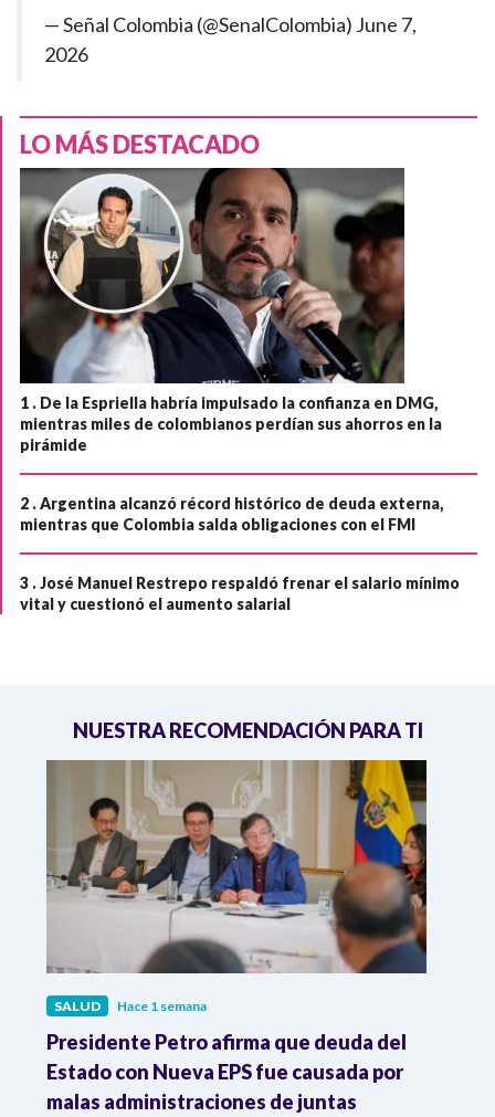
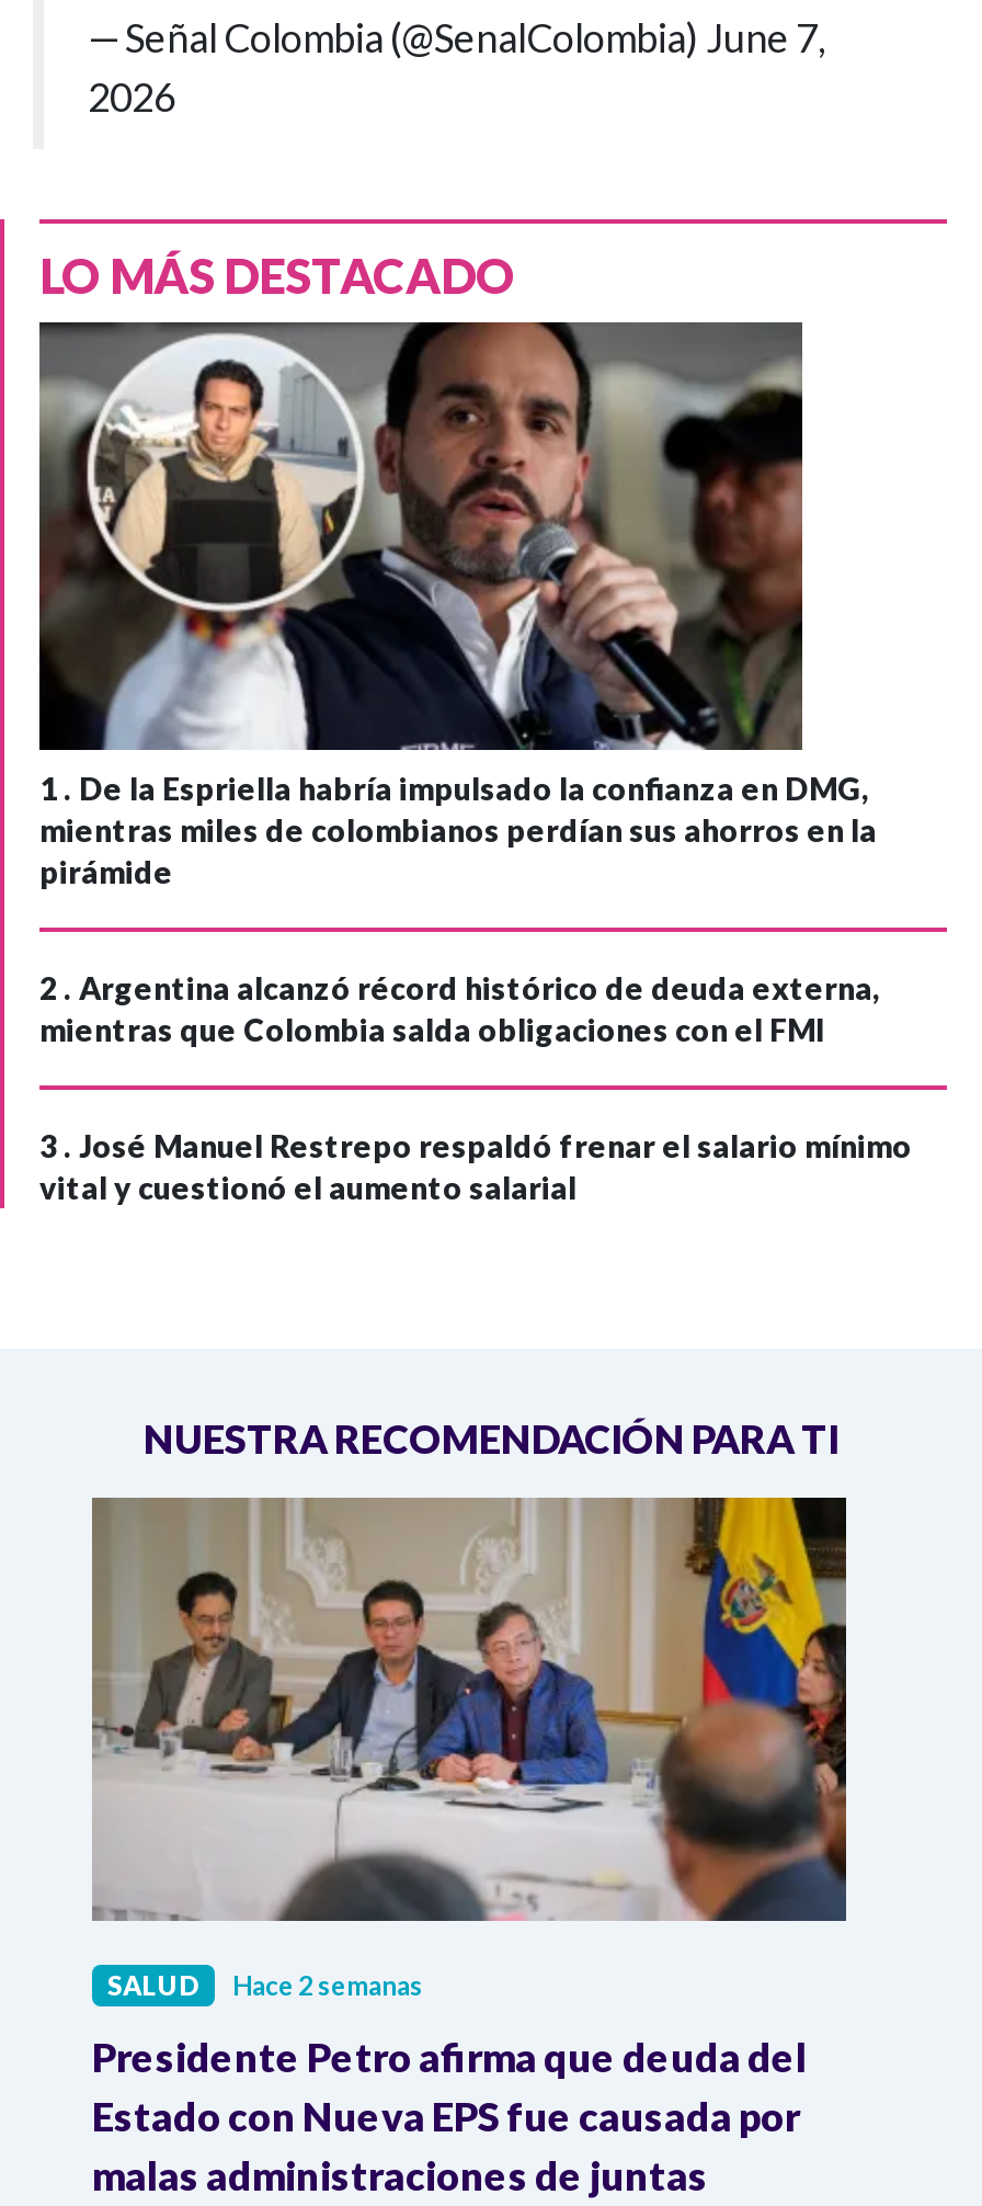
[54,997,207,1014] SALUD Hace 1 semana -> [107,1968,423,2001] SALUD Hace 2 semanas

